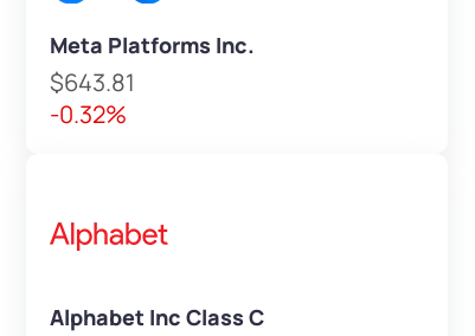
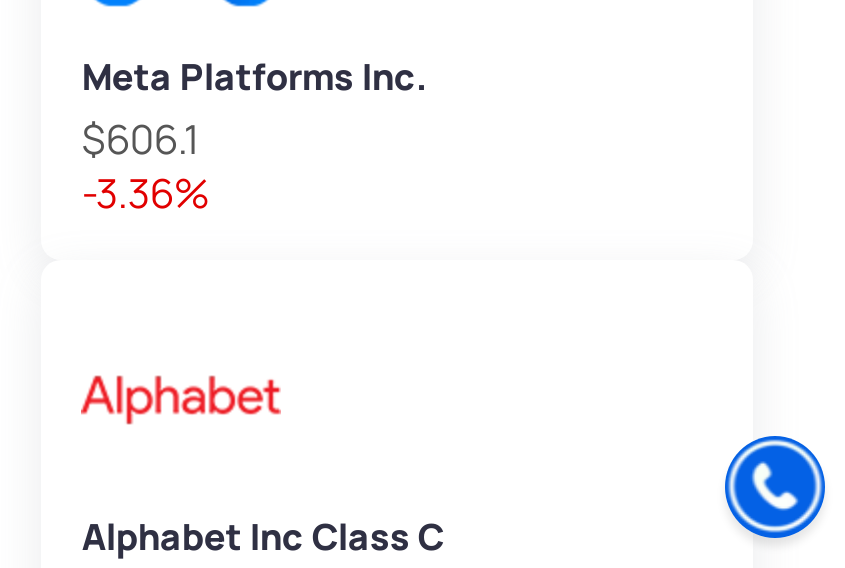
[50,67,135,99] $643.81 -> [82,113,200,167] $606.1
none -> [723,434,827,542] [image]
[50,99,127,131] -0.32% -> [82,167,210,221] -3.36%

